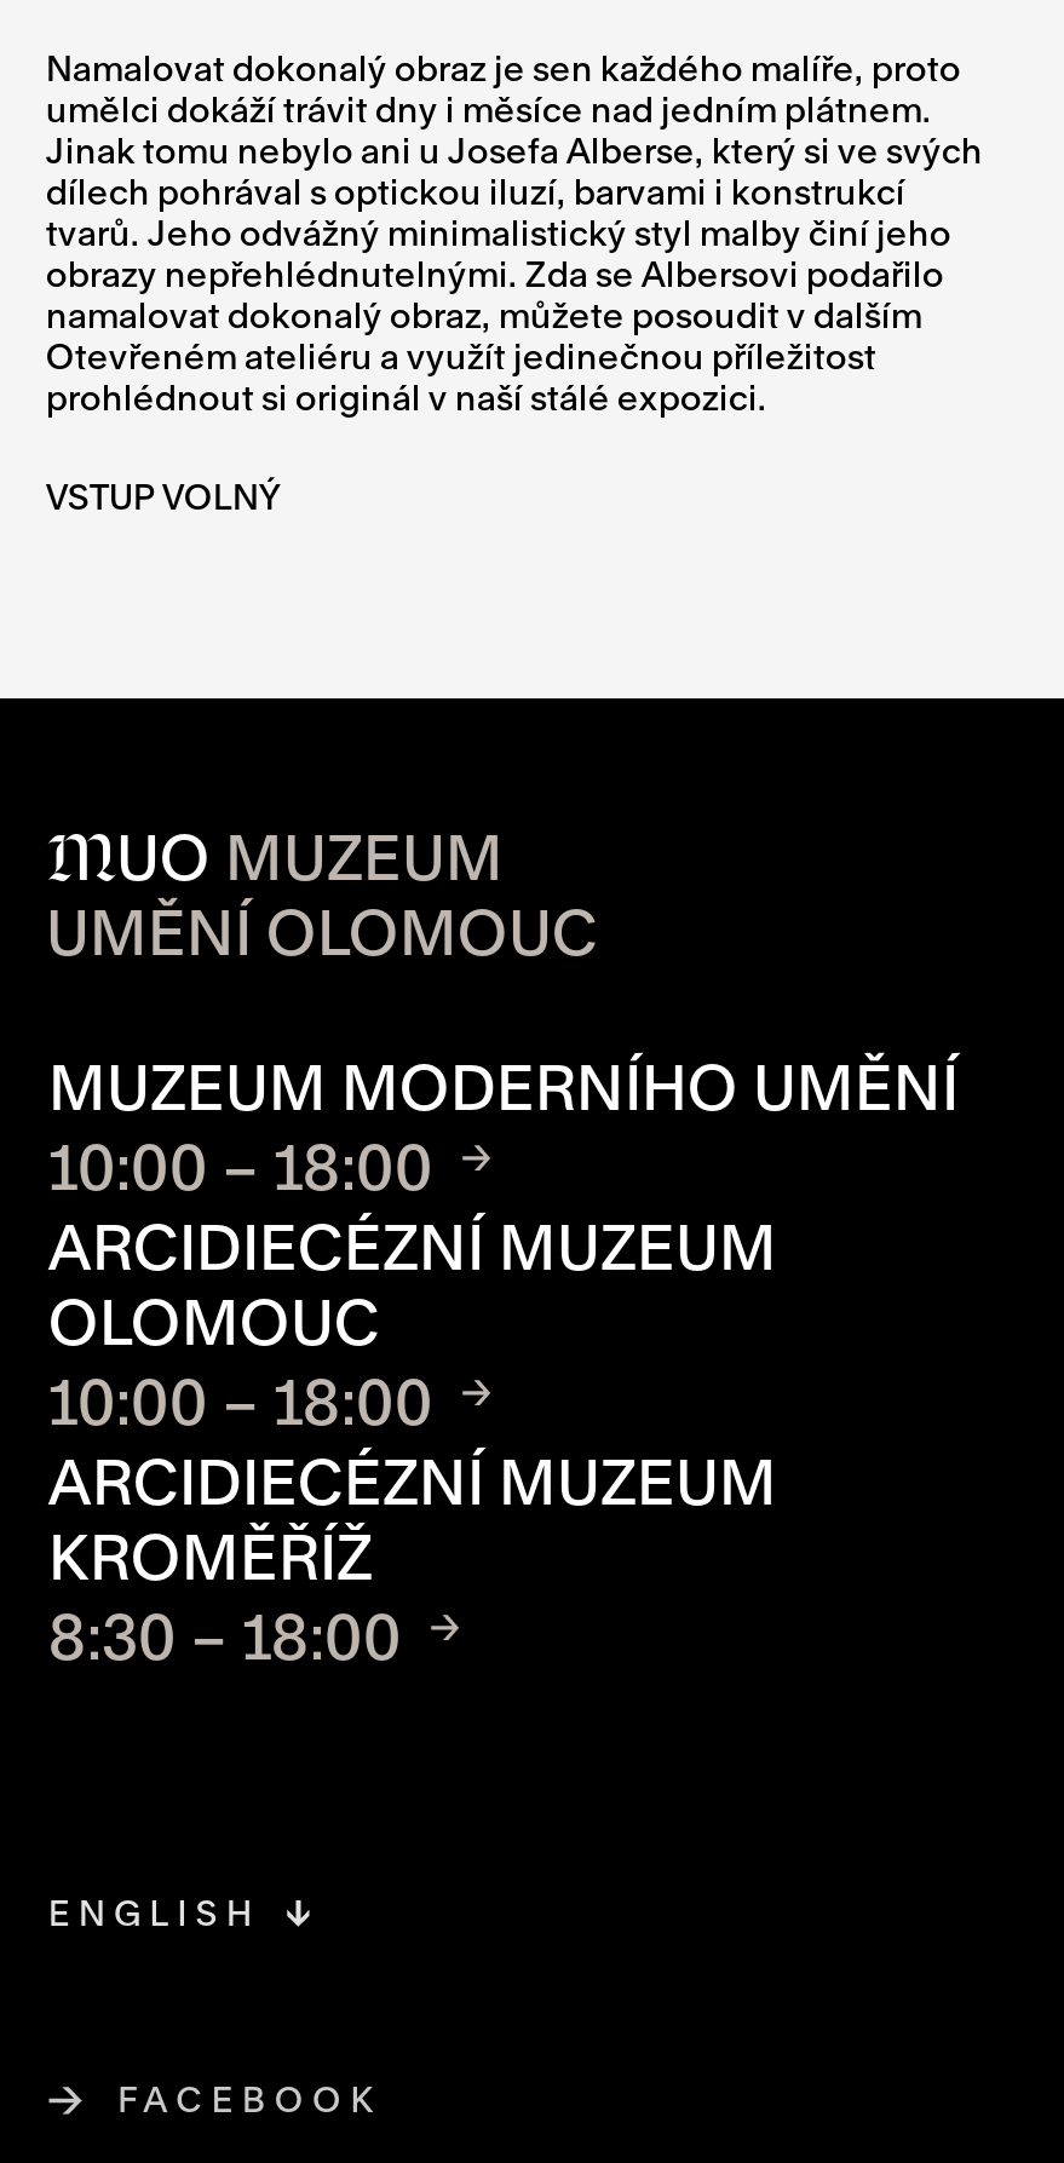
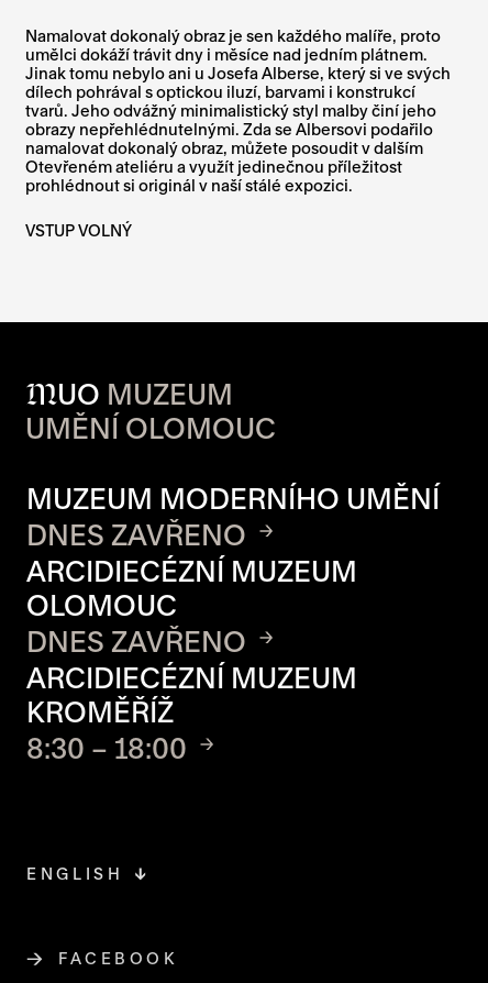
[48,1129,433,1202] 10:00 – 18:00 -> [27,518,247,551] DNES ZAVŘENO
[48,1364,433,1437] 10:00 – 18:00 -> [27,625,247,658] DNES ZAVŘENO

